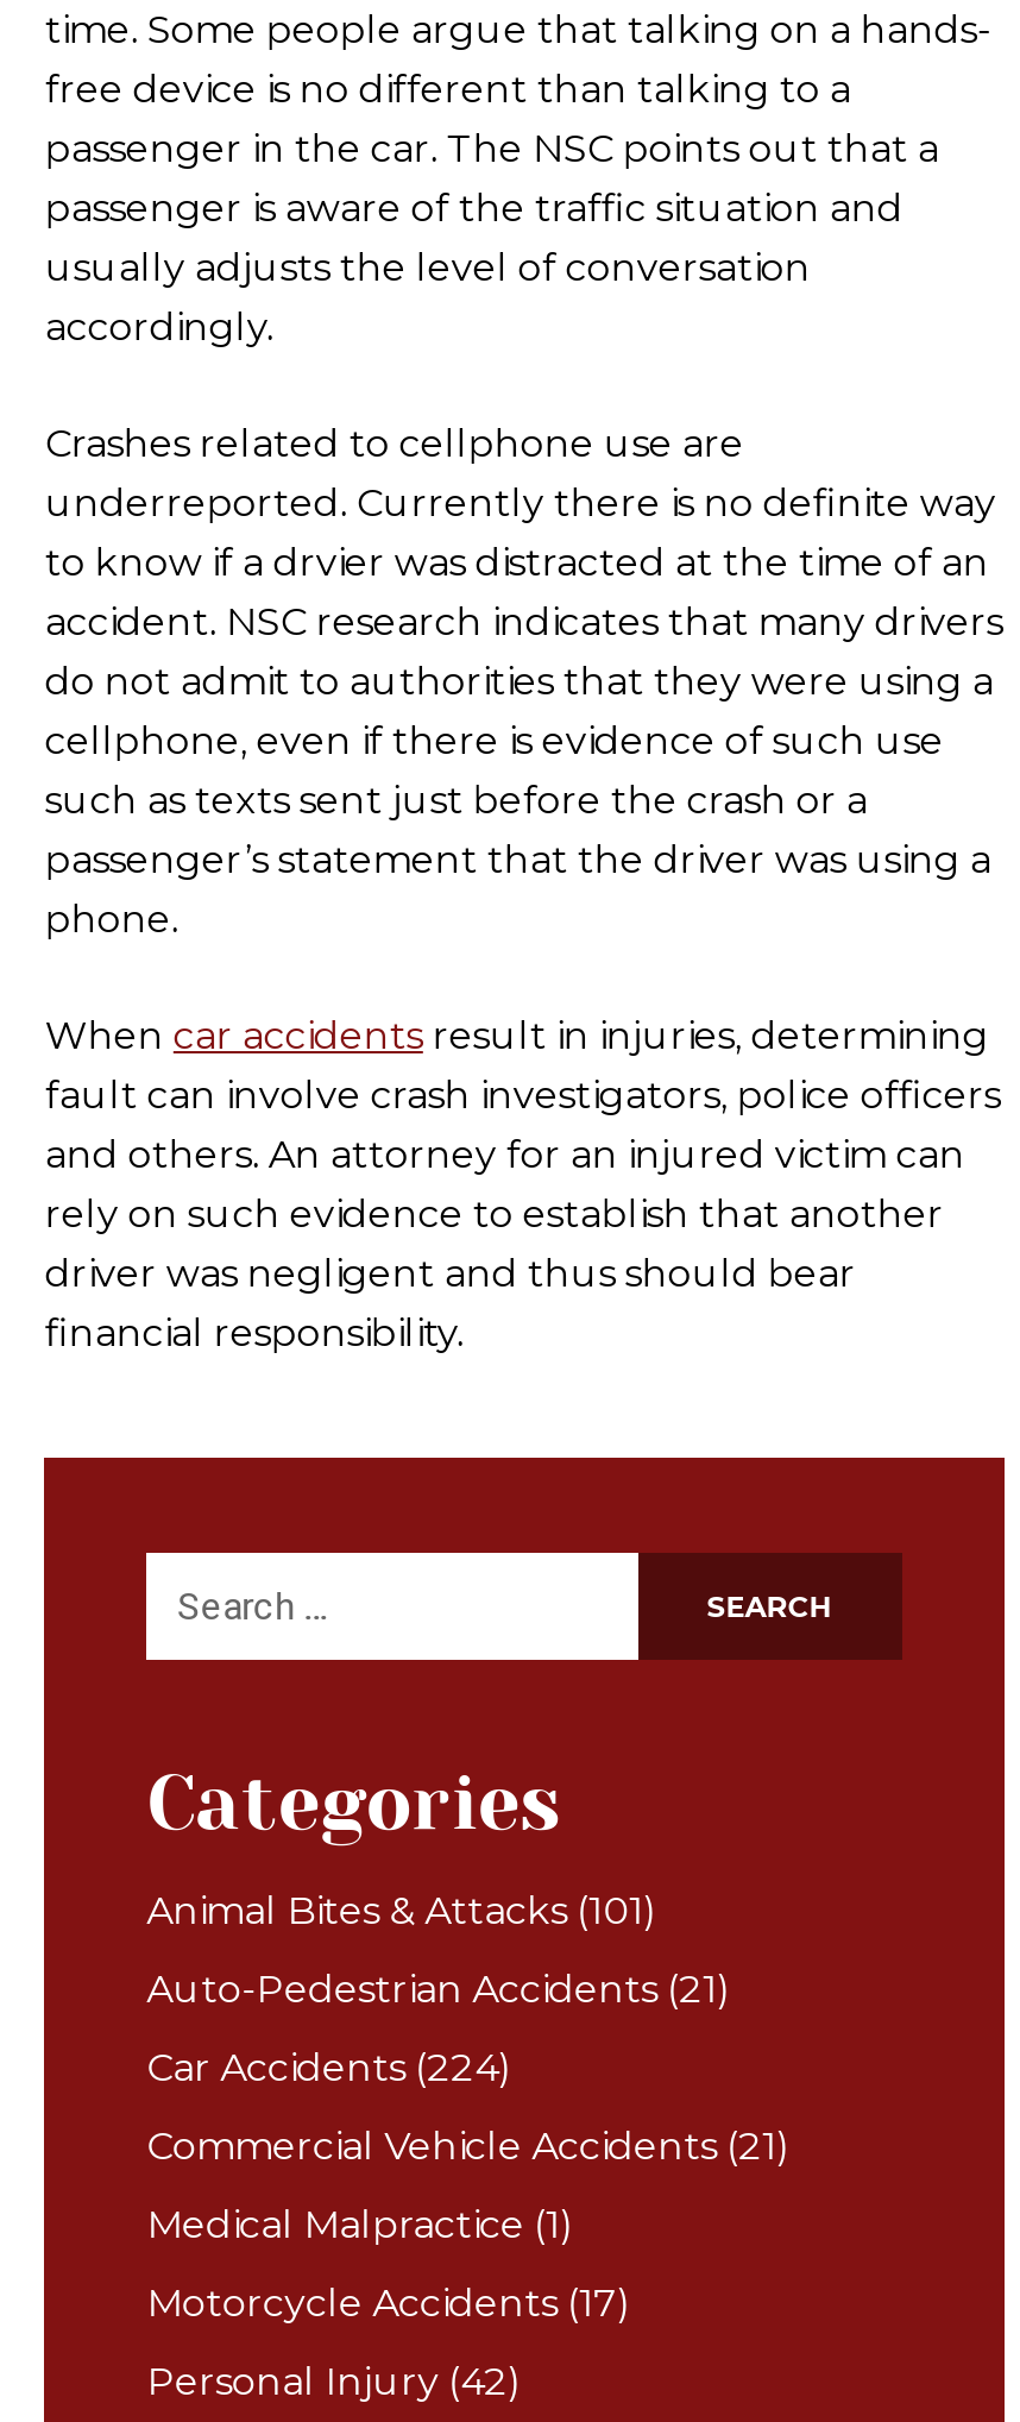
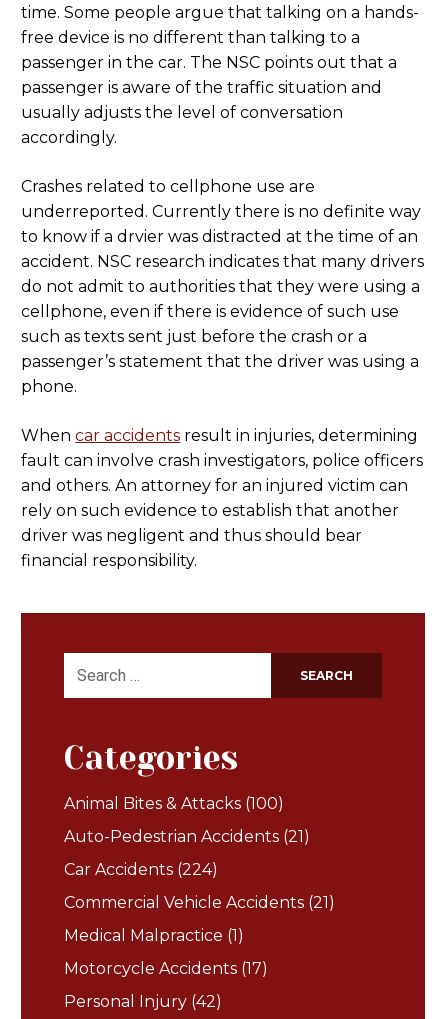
[146,1888,658,1933] Animal Bites & Attacks (101) -> [64,794,284,813] Animal Bites & Attacks (100)

